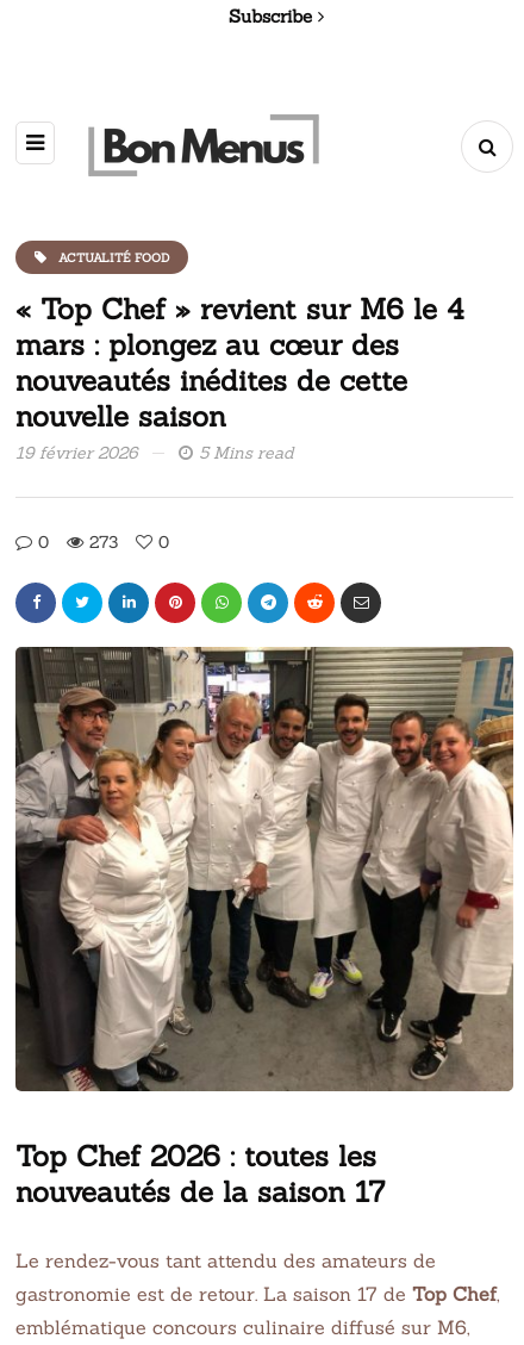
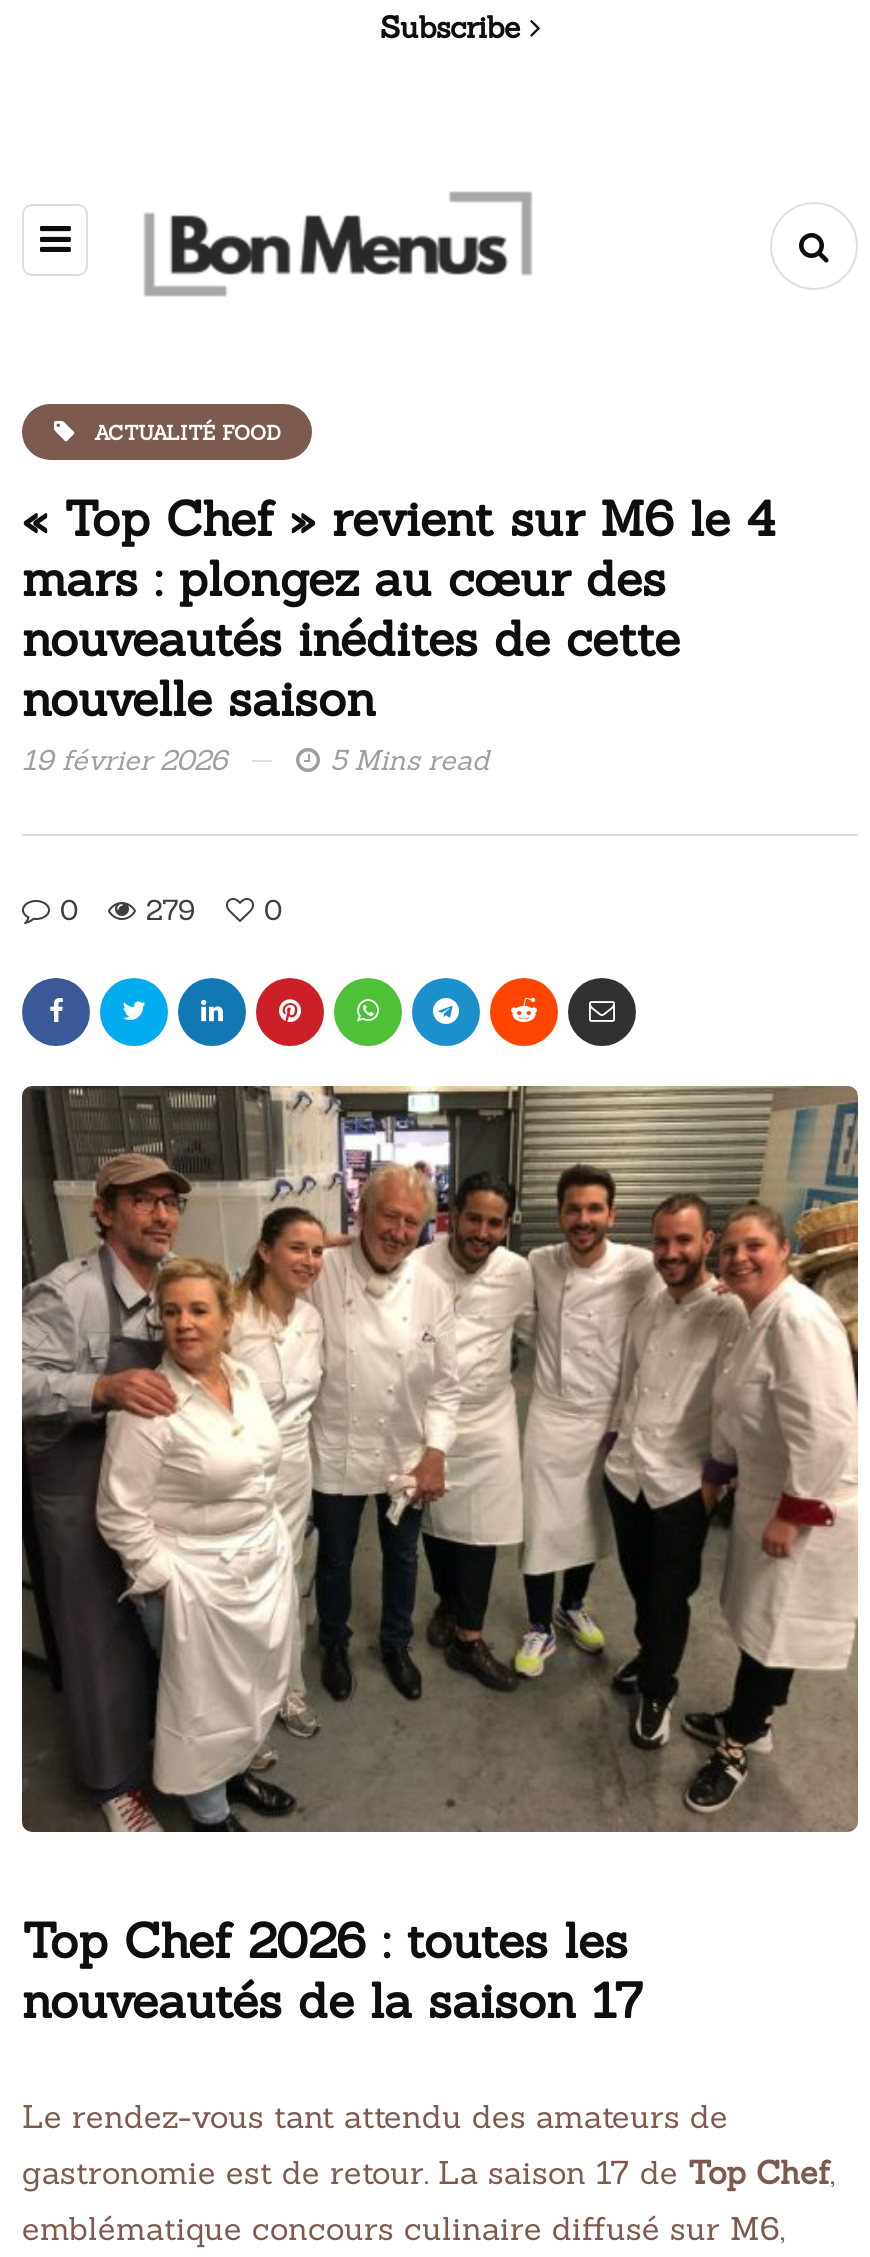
[89,531,118,553] 273 -> [146,892,196,928] 279

